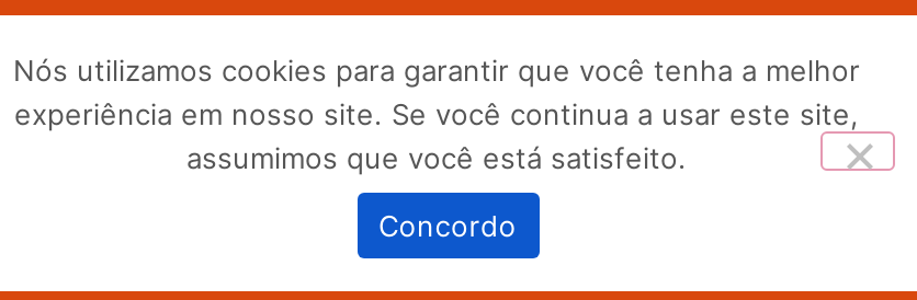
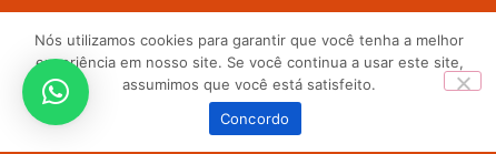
none -> [21,68,90,127] [image]

